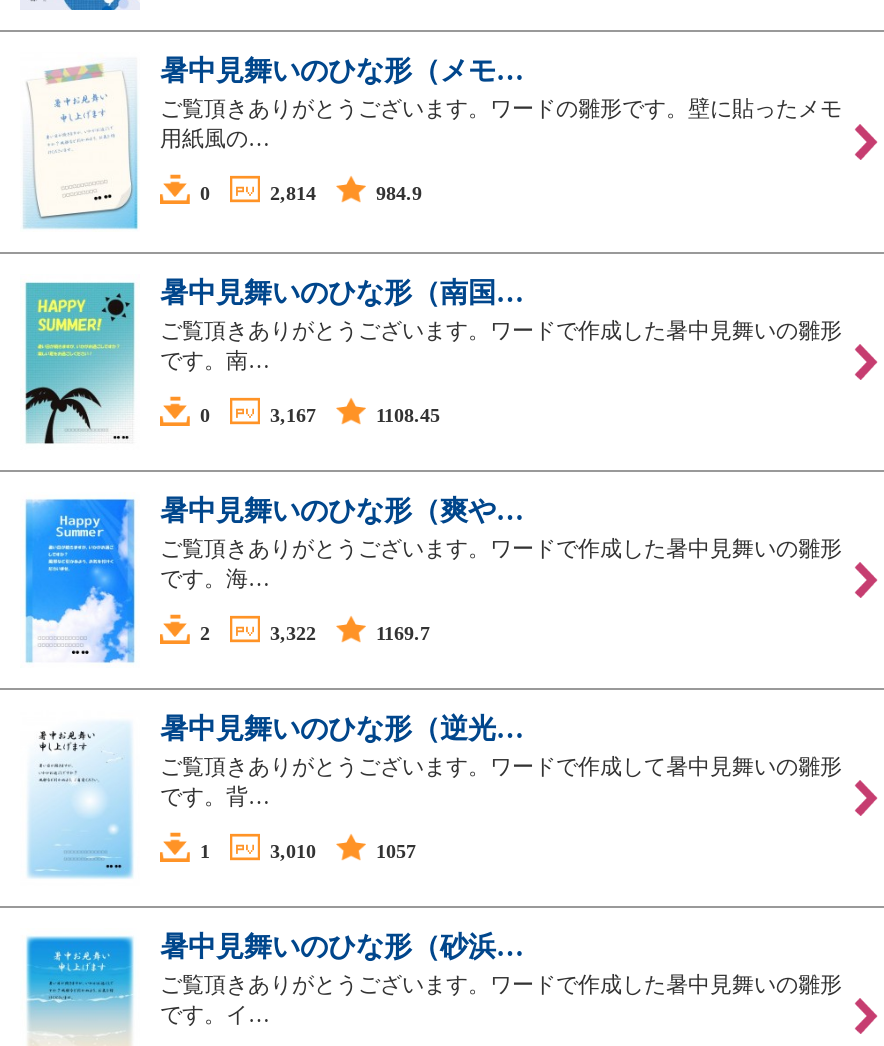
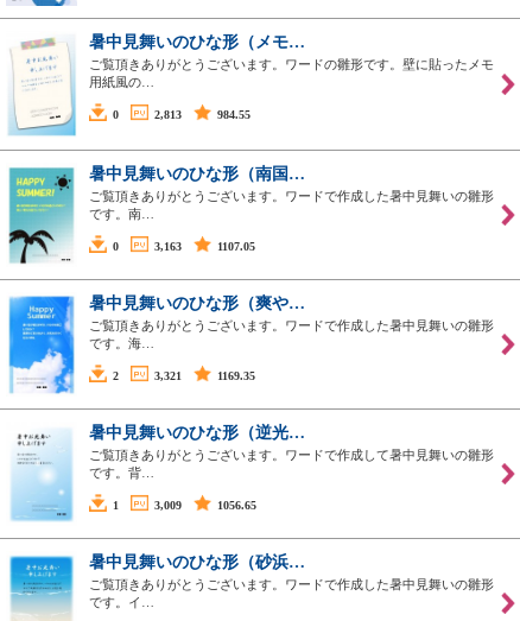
[270,182,316,204] 2,814 -> [154,108,182,121] 2,813
[376,182,422,204] 984.9 -> [217,108,251,121] 984.55
[270,404,316,426] 3,167 -> [154,240,182,253] 3,163
[376,404,440,426] 1108.45 -> [217,240,255,253] 1107.05
[270,622,316,644] 3,322 -> [154,369,182,382] 3,321
[376,622,430,644] 1169.7 -> [217,369,255,382] 1169.35
[270,840,316,862] 3,010 -> [154,499,182,512] 3,009
[376,840,416,862] 1057 -> [217,499,256,512] 1056.65

